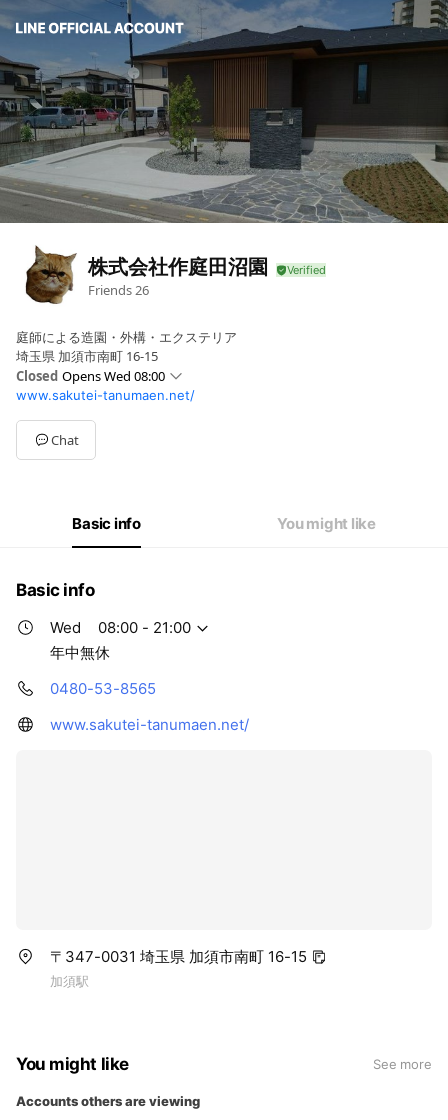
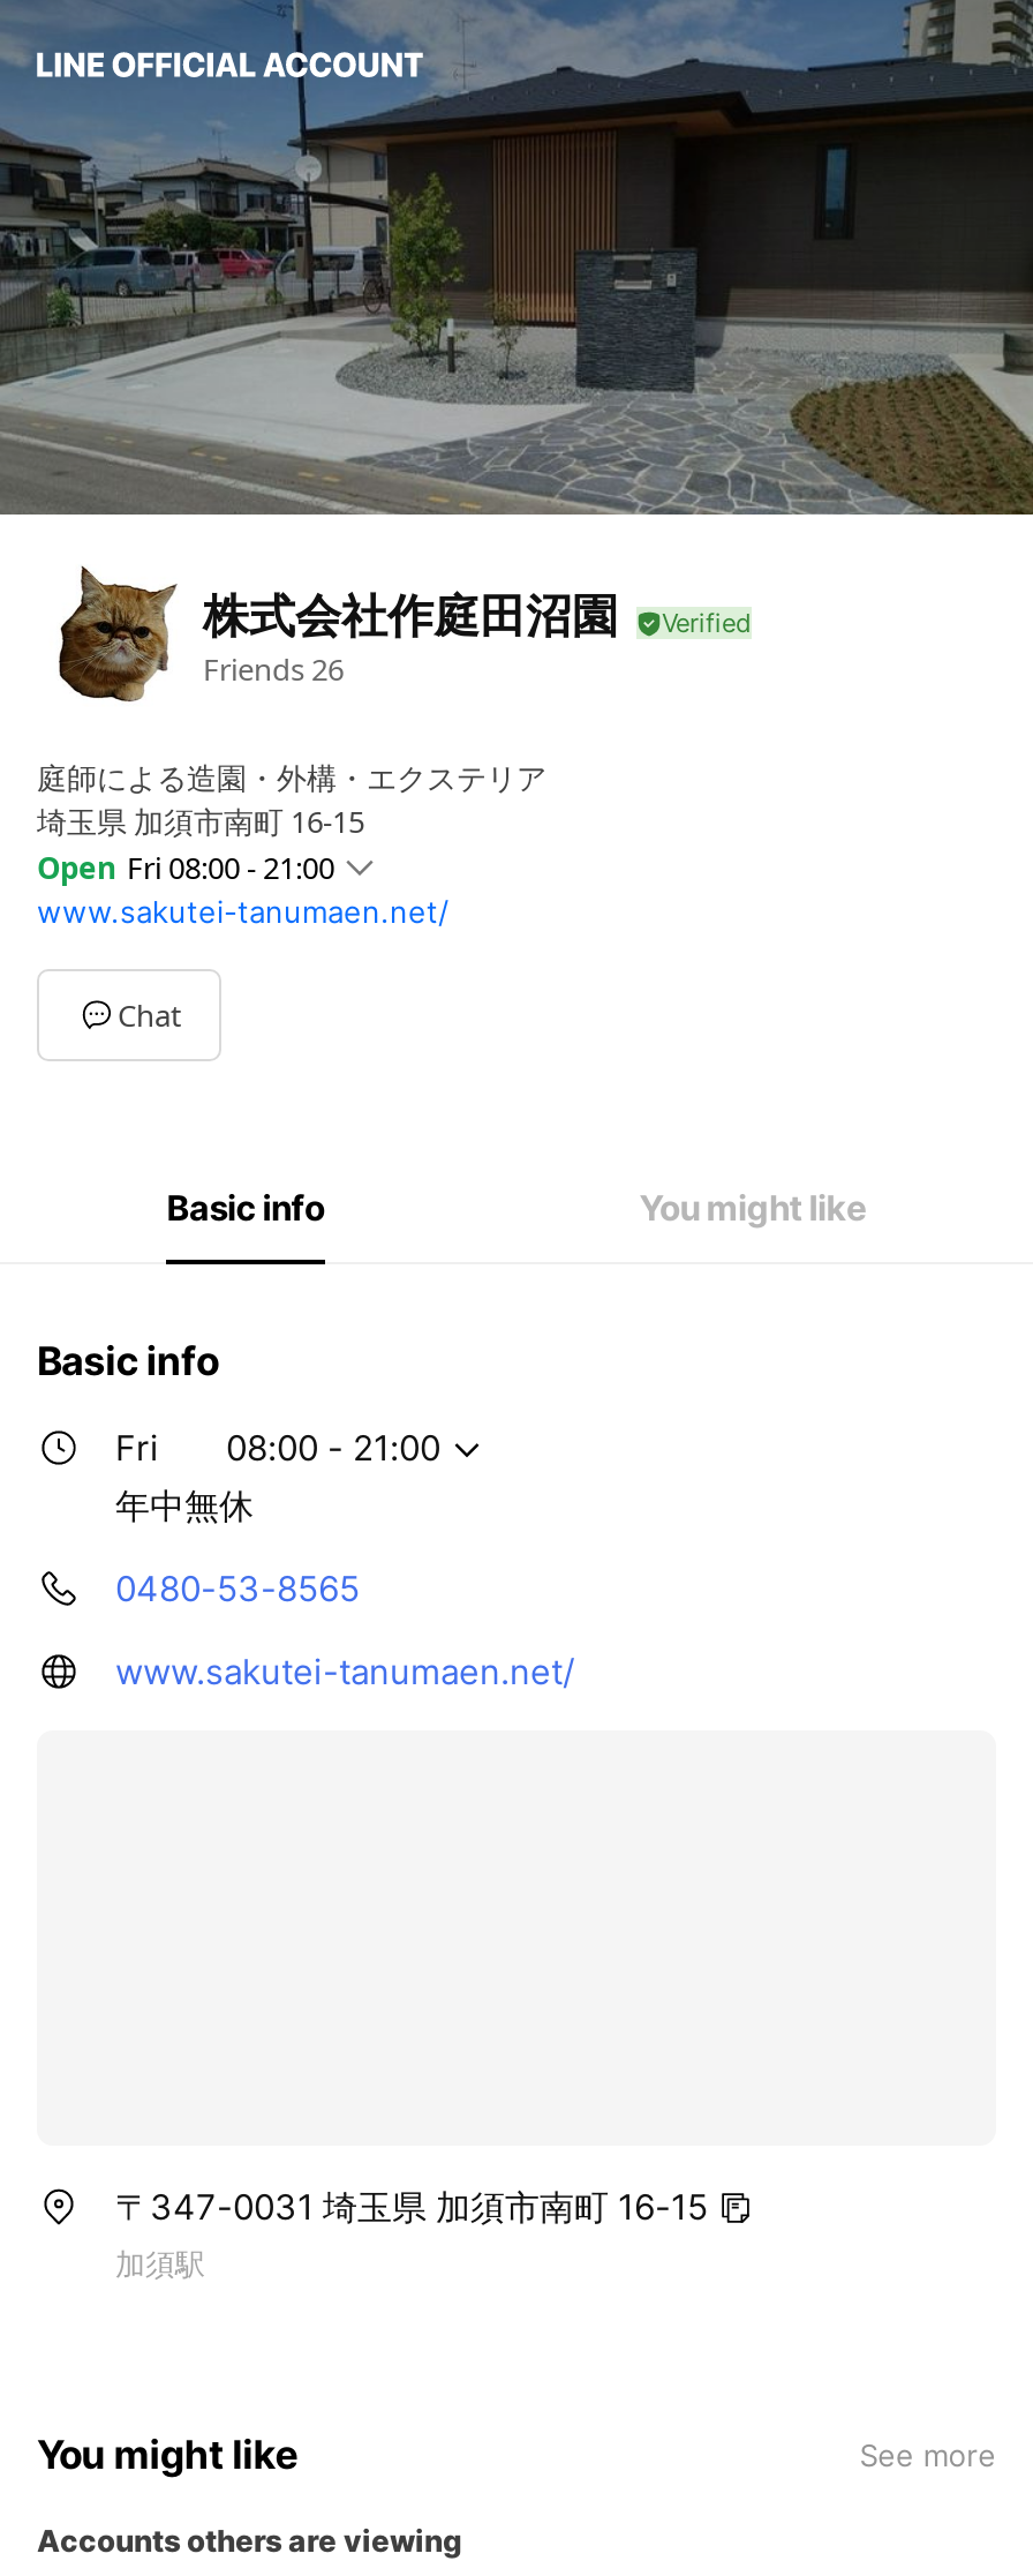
[16,367,165,385] Closed Opens Wed 08:00 -> [37,848,334,889] Open Fri 08:00 - 21:00
[50,618,81,637] Wed -> [115,1427,159,1471] Fri

